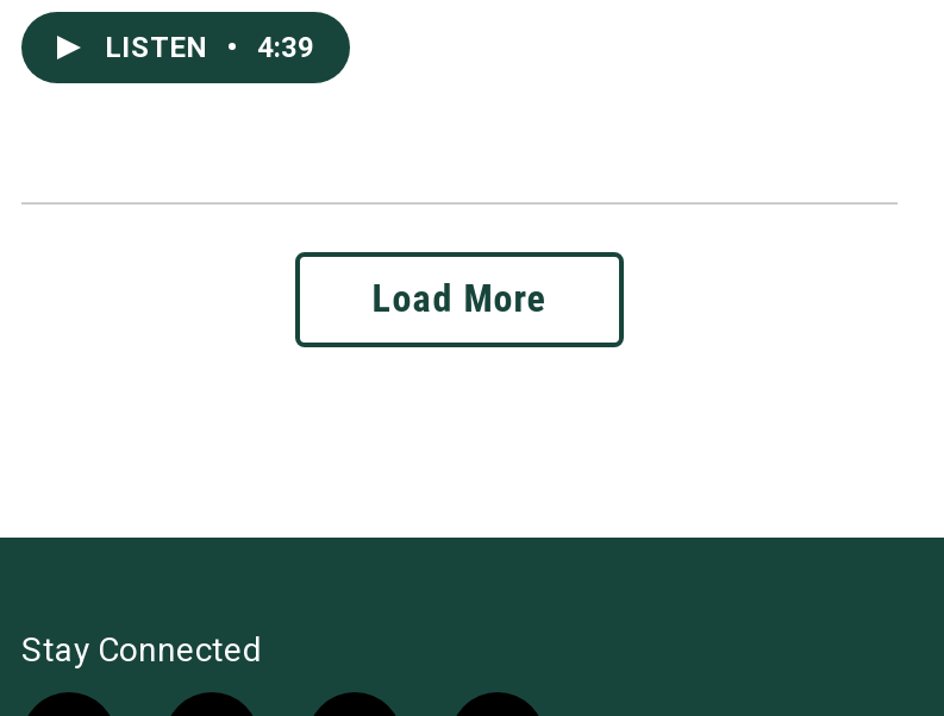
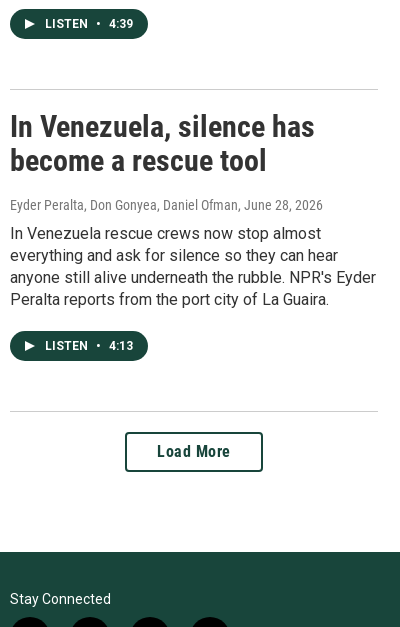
none -> [10,109,376,353] In Venezuela, silence has | become a rescue tool | Eyder Peralta, Don Gonyea, Daniel Ofman, June 28, 2026 | In Venezuela rescue crews now stop almost | everything and ask for silence so they can hear | anyone still alive underneath the rubble. NPR's Eyder | Peralta reports from the port city of La Guaira. | LISTEN • 4:13

